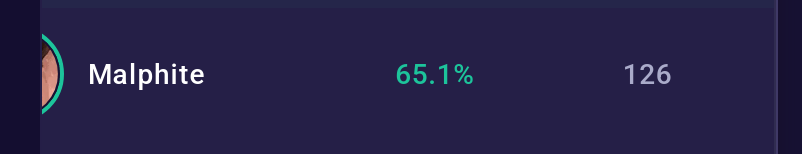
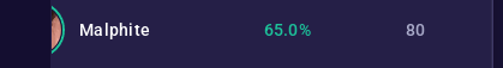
[395,58,474,90] 65.1% -> [264,20,311,39] 65.0%
[623,58,672,90] 126 -> [405,20,425,39] 80

